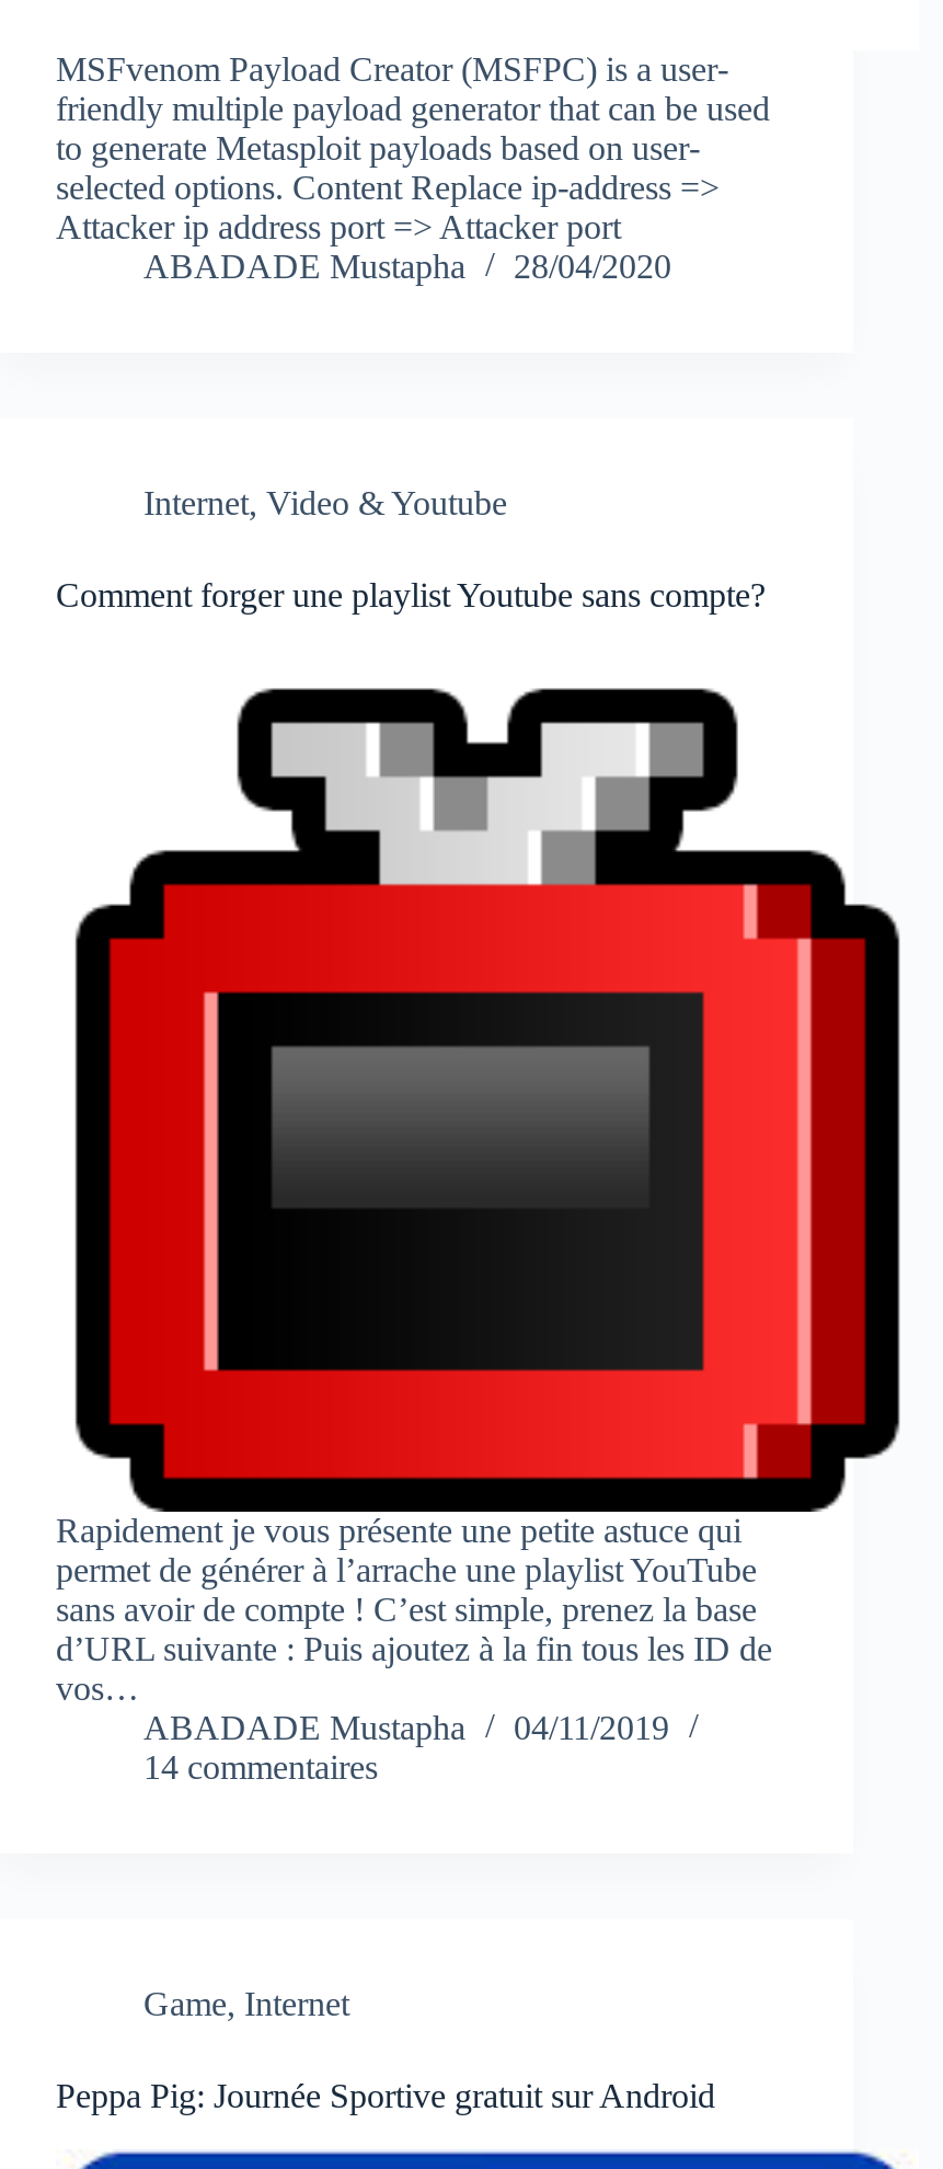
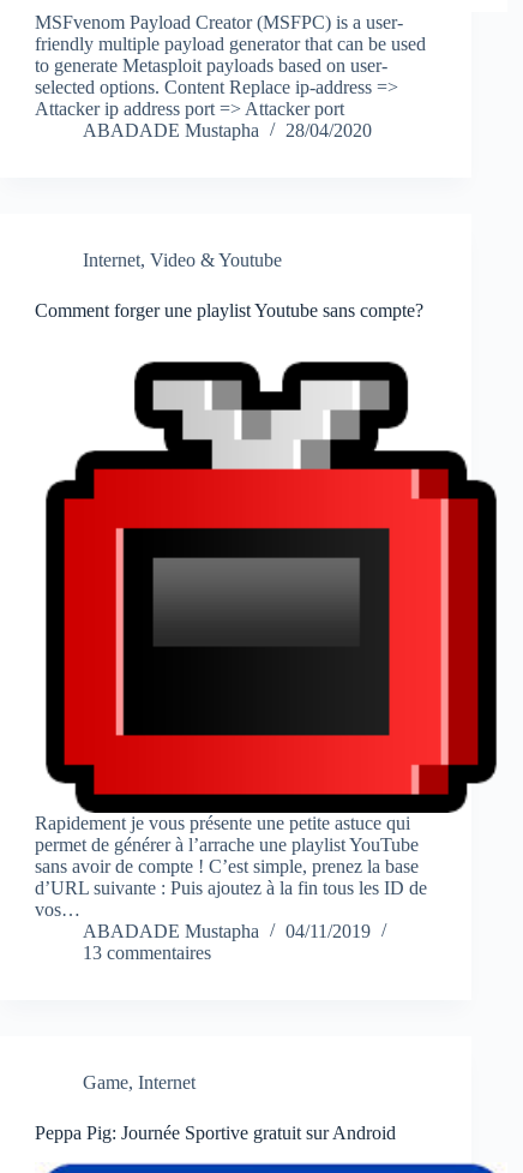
[143,1749,378,1786] 14 commentaires -> [83,943,211,963] 13 commentaires

